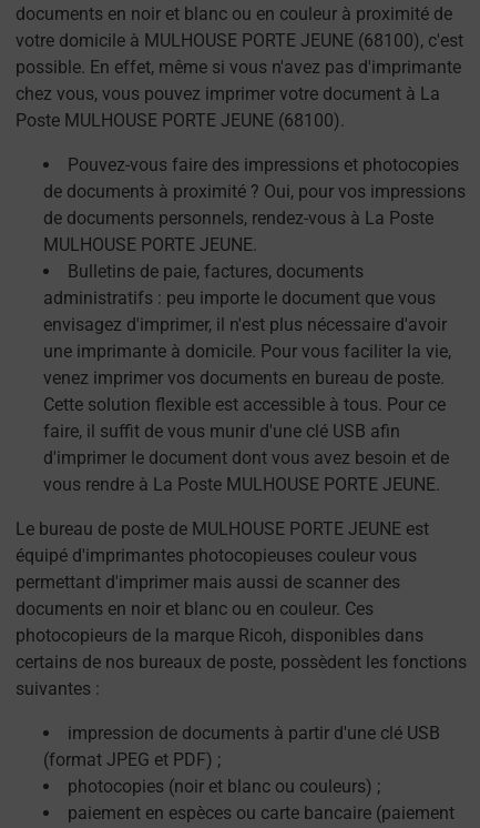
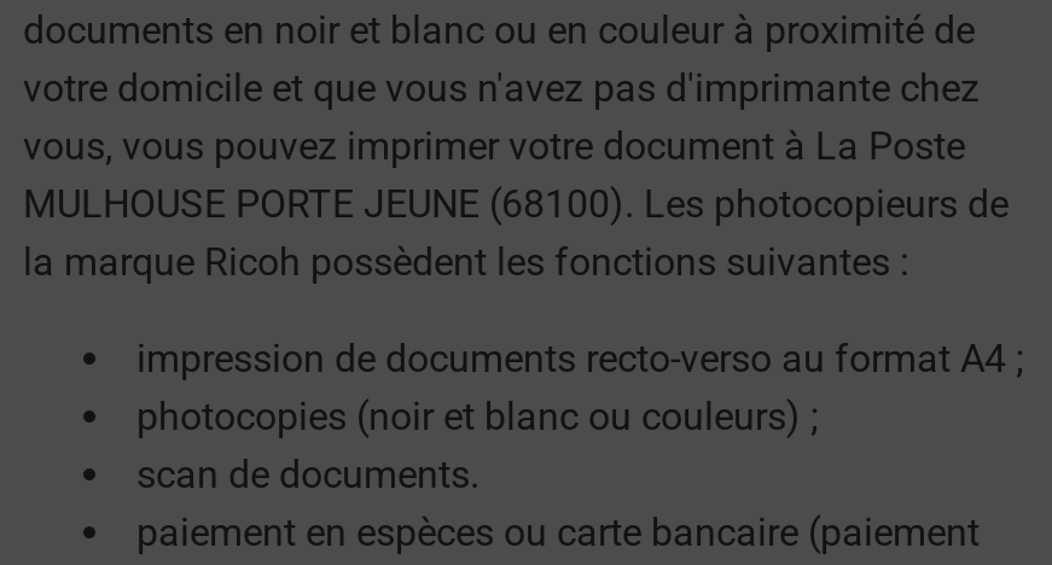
[16,30,467,770] votre domicile à MULHOUSE PORTE JEUNE (68100), c'est | possible. En effet, même si vous n'avez pas d'imprimante | chez vous, vous pouvez imprimer votre document à La | Poste MULHOUSE PORTE JEUNE (68100). | Pouvez-vous faire des impressions et photocopies | de documents à proximité ? Oui, pour vos impressions | de documents personnels, rendez-vous à La Poste | MULHOUSE PORTE JEUNE. | Bulletins de paie, factures, documents | administratifs : peu importe le document que vous | envisagez d'imprimer, il n'est plus nécessaire d'avoir | une imprimante à domicile. Pour vous faciliter la vie, | venez imprimer vos documents en bureau de poste. | Cette solution flexible est accessible à tous. Pour ce | faire, il suffit de vous munir d'une clé USB afin | d'imprimer le document dont vous avez besoin et de | vous rendre à La Poste MULHOUSE PORTE JEUNE. | Le bureau de poste de MULHOUSE PORTE JEUNE est | équipé d'imprimantes photocopieuses couleur vous | permettant d'imprimer mais aussi de scanner des | documents en noir et blanc ou en couleur. Ces | photocopieurs de la marque Ricoh, disponibles dans | certains de nos bureaux de poste, possèdent les fonctions | suivantes : | impression de documents à partir d'une clé USB | (format JPEG et PDF) ; -> [23,65,1023,381] votre domicile et que vous n'avez pas d'imprimante chez | vous, vous pouvez imprimer votre document à La Poste | MULHOUSE PORTE JEUNE (68100). Les photocopieurs de | la marque Ricoh possèdent les fonctions suivantes : | impression de documents recto-verso au format A4 ;
moved [68,776,380,797] -> [136,394,818,439]: photocopies (noir et blanc ou couleurs) ;
none -> [136,452,479,497] scan de documents.

